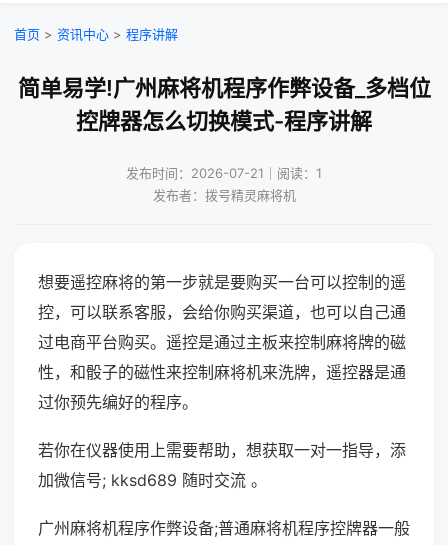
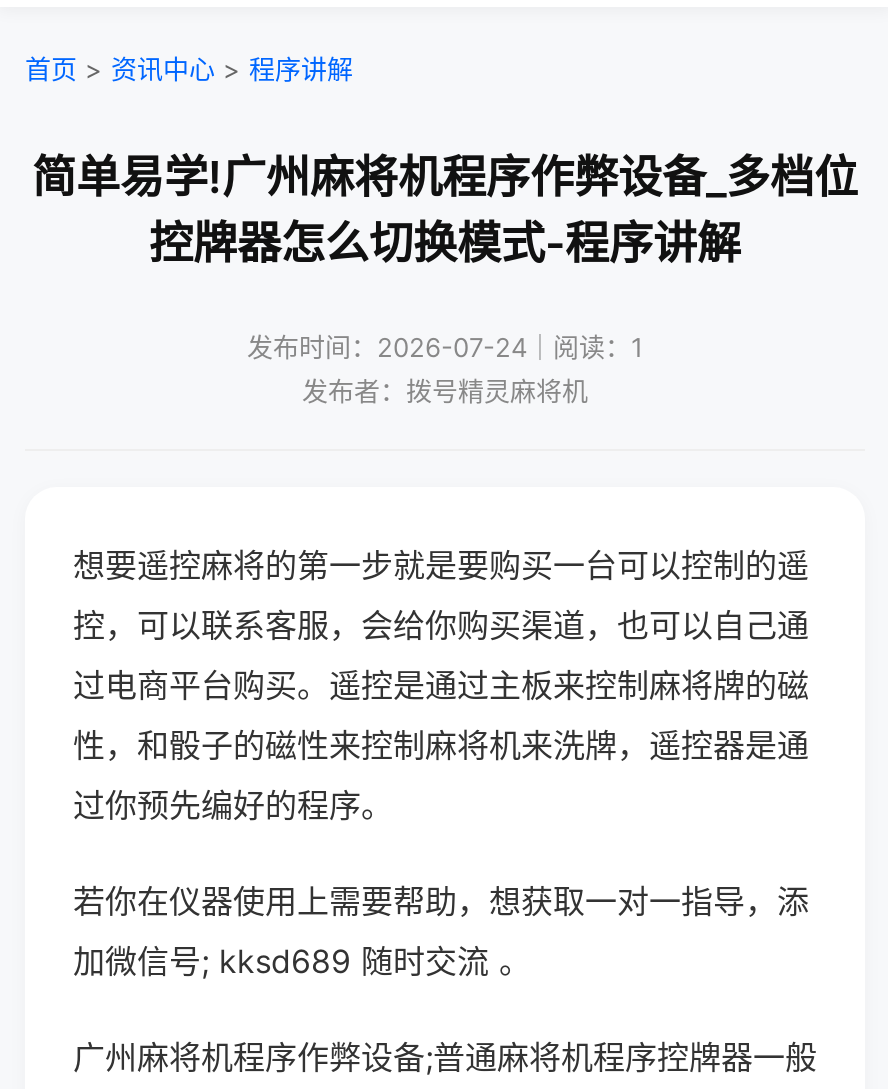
[126,165,322,181] 发布时间：2026-07-21｜阅读：1 -> [247,331,643,363] 发布时间：2026-07-24｜阅读：1

